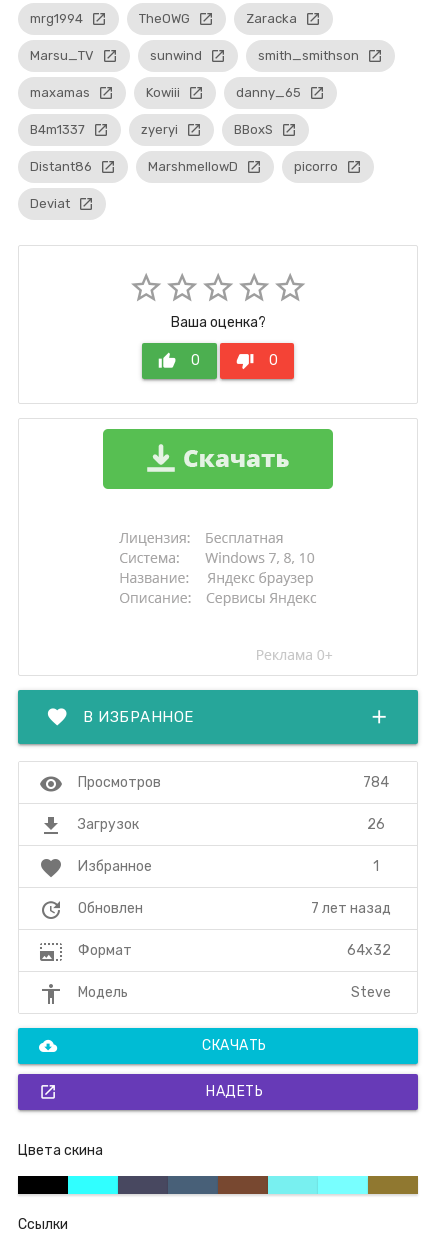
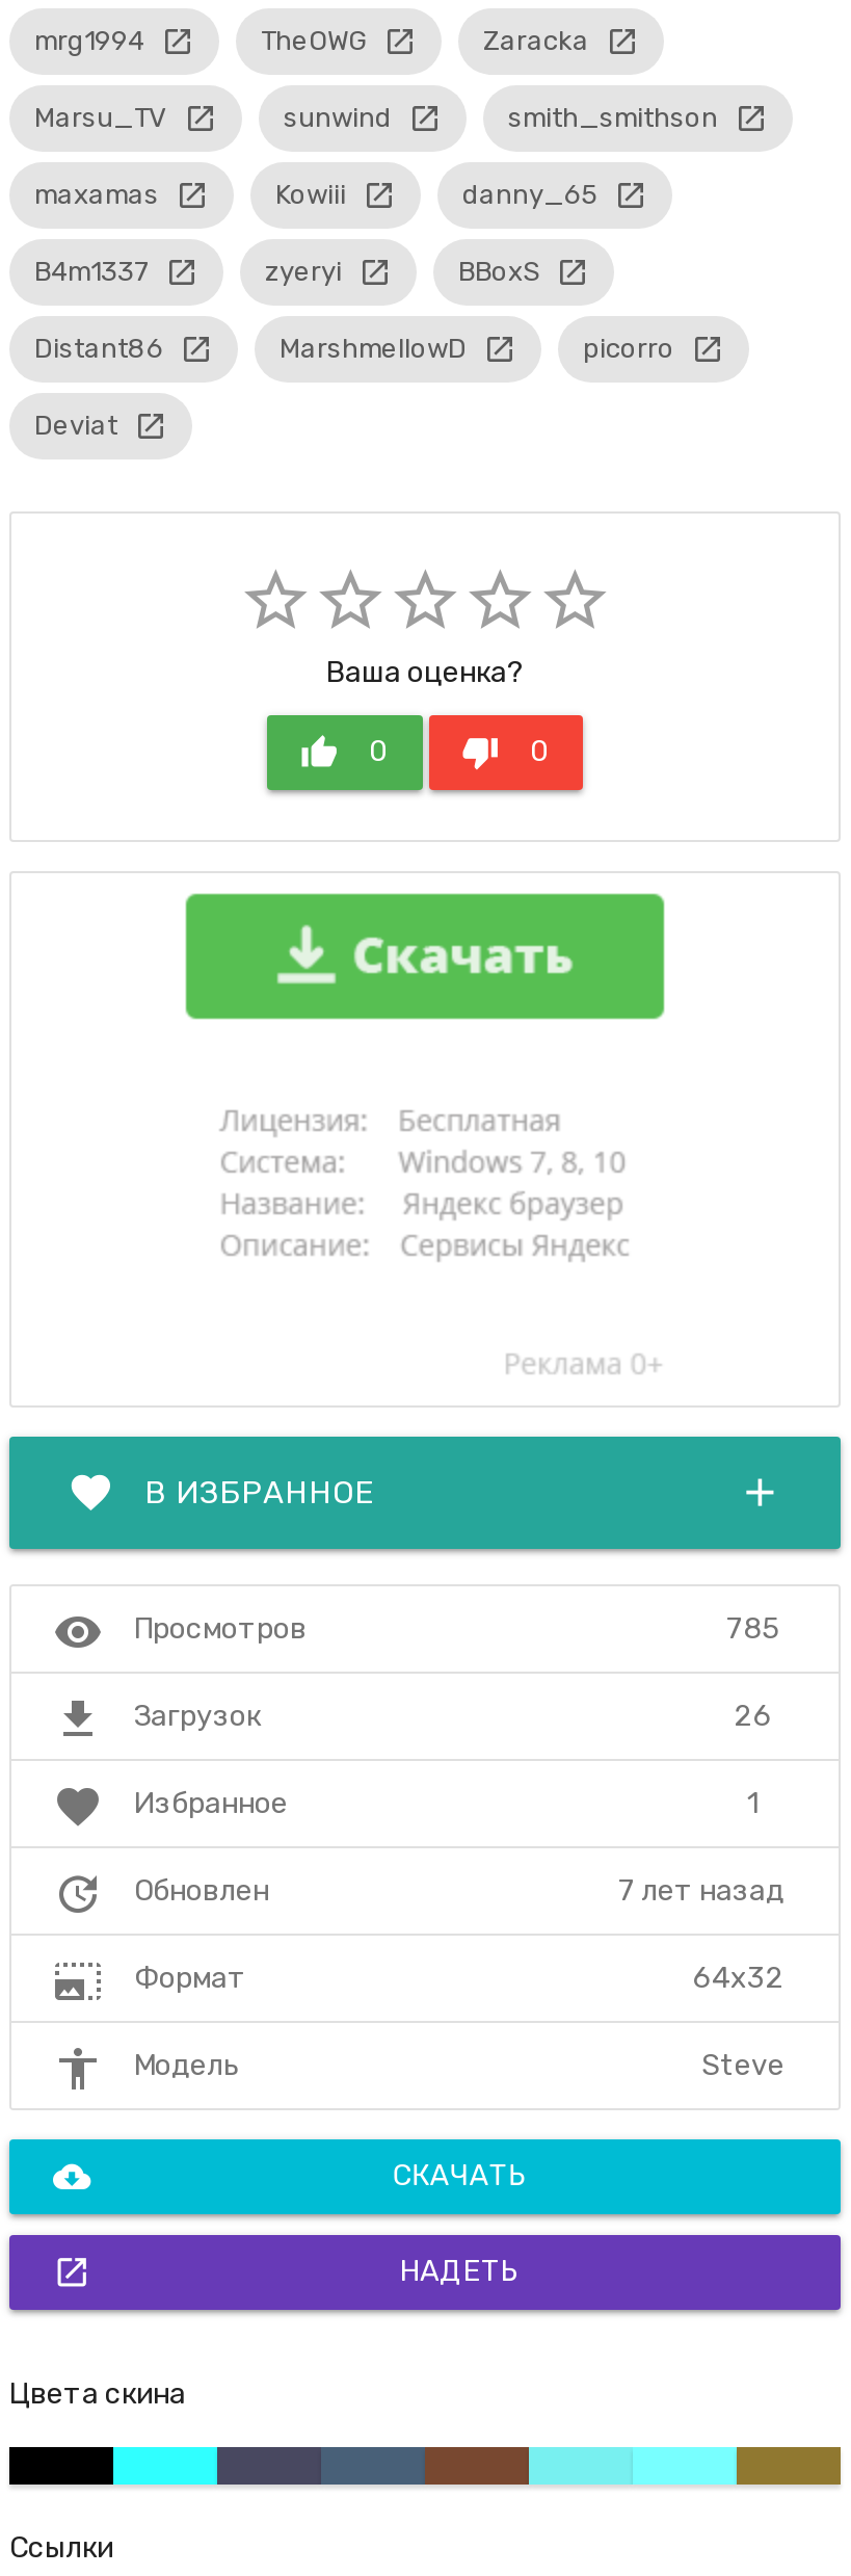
[363,773,389,790] 784 -> [726,1610,780,1646] 785

